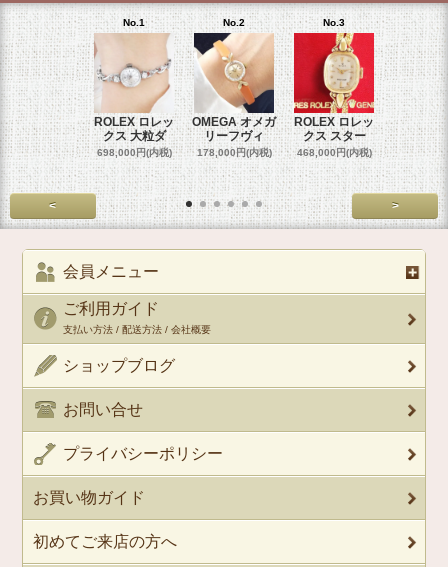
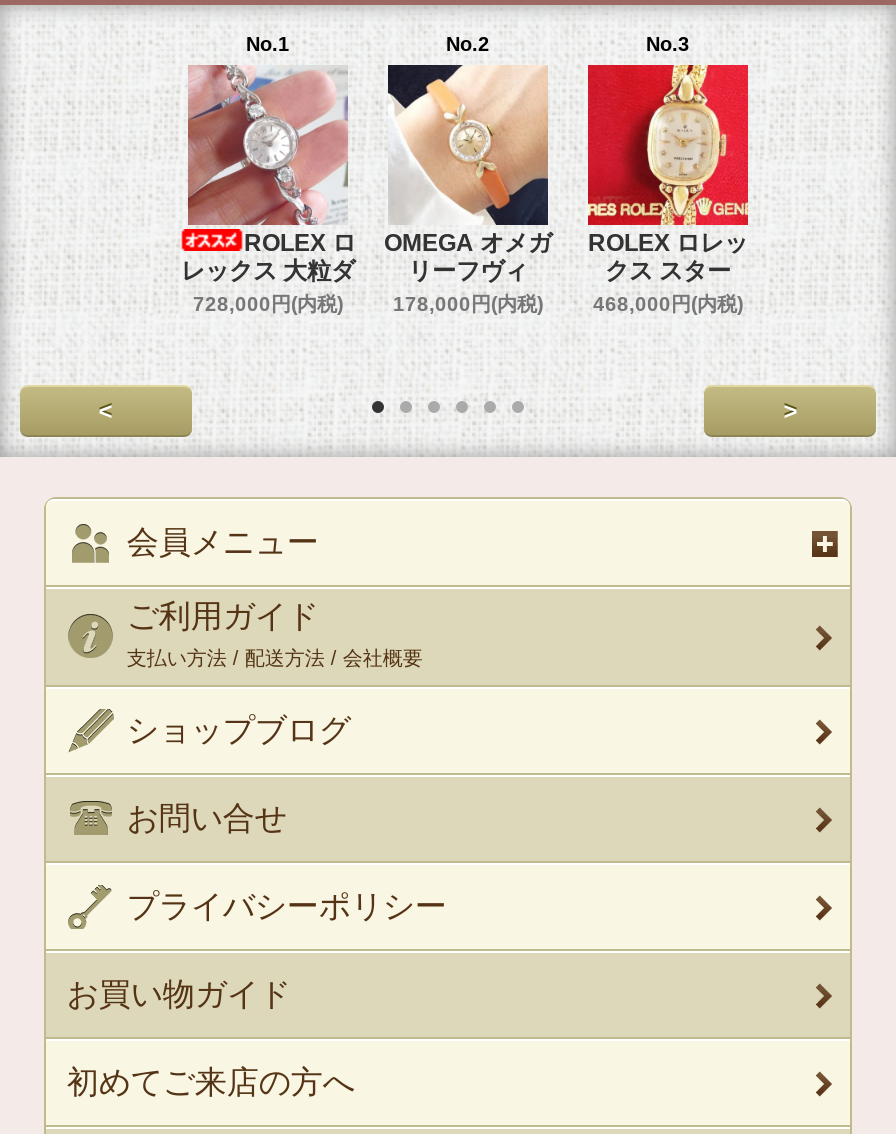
[94,33,174,158] [image] | ROLEX ロレッ | クス 大粒ダ | 698,000円(内税) -> [181,65,356,315] [image] | ROLEX ロ | レックス 大粒ダ | 728,000円(内税)

